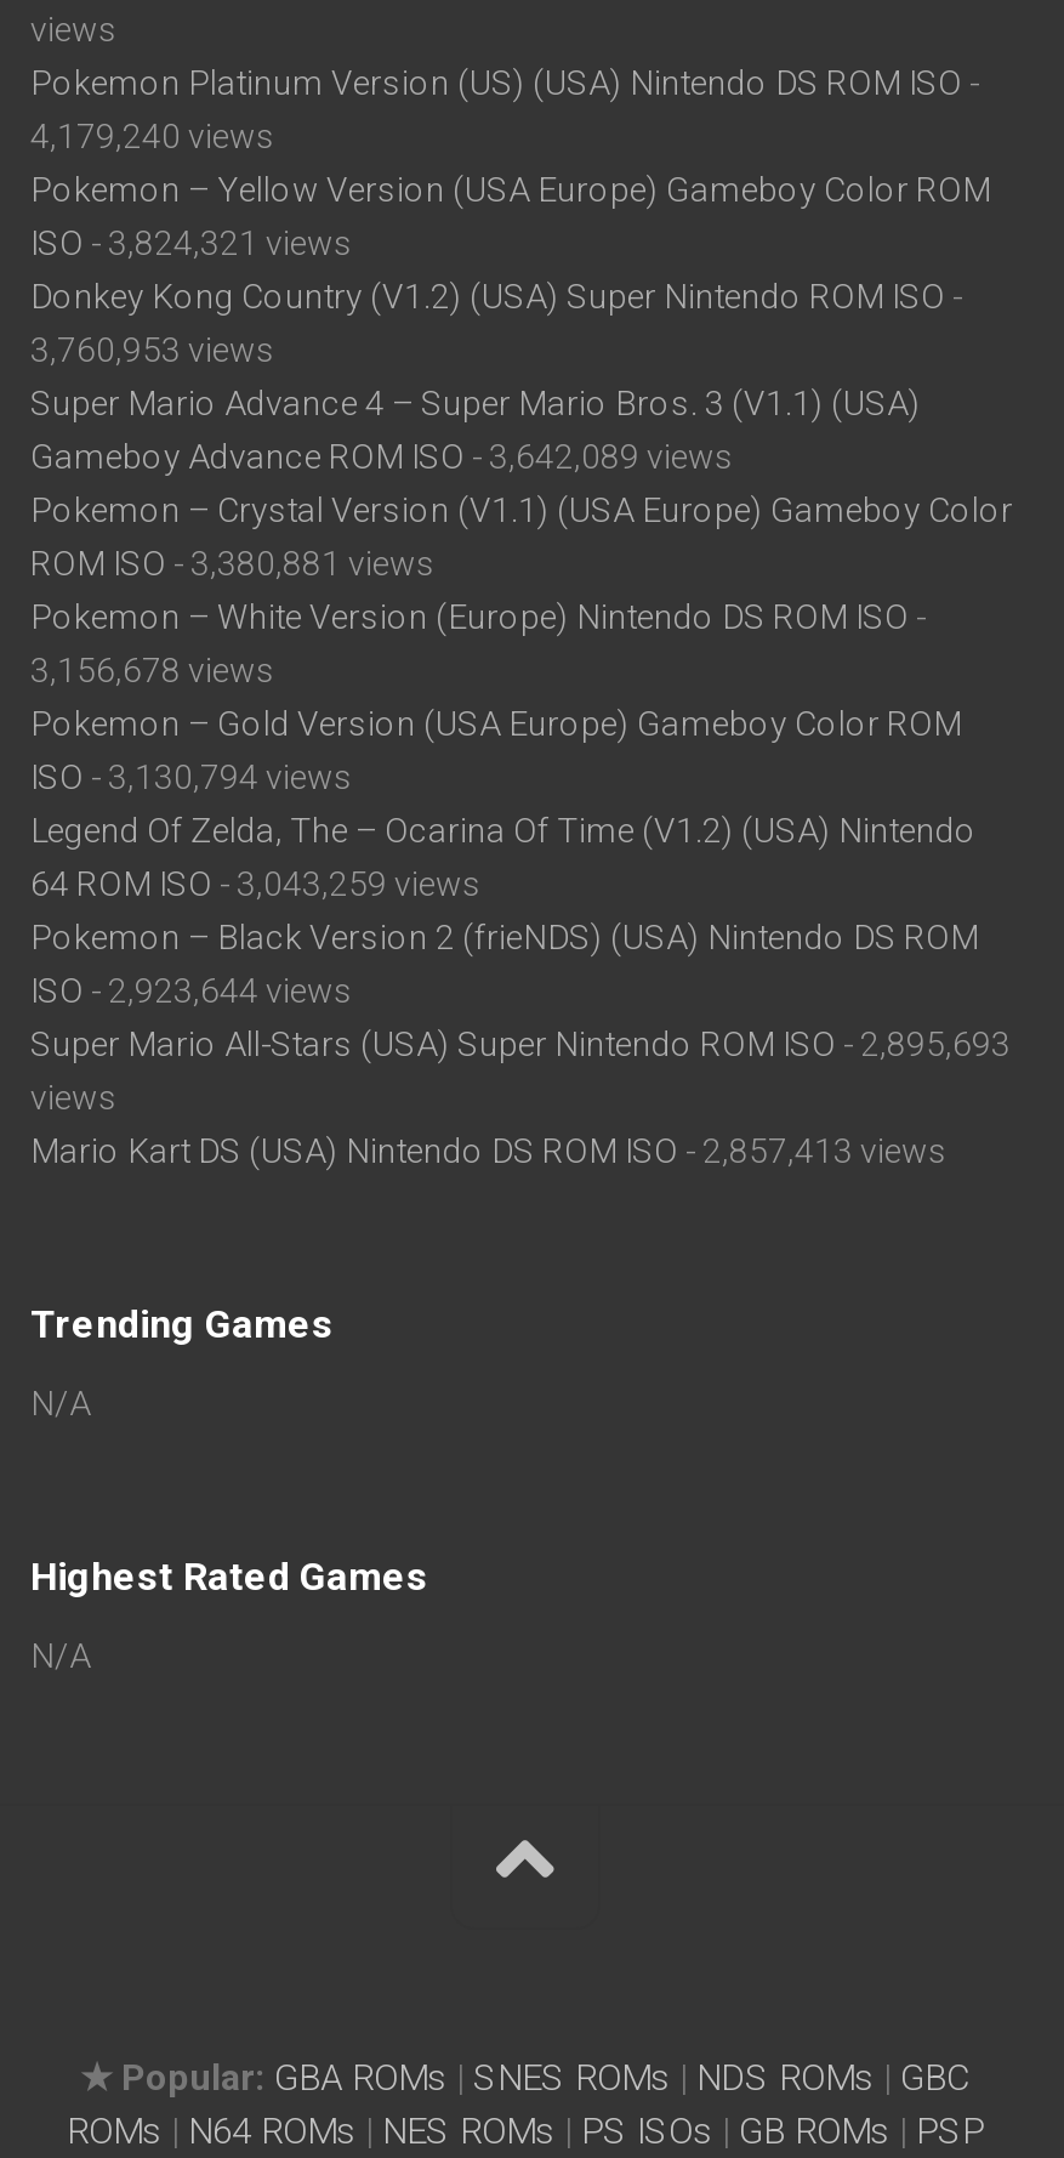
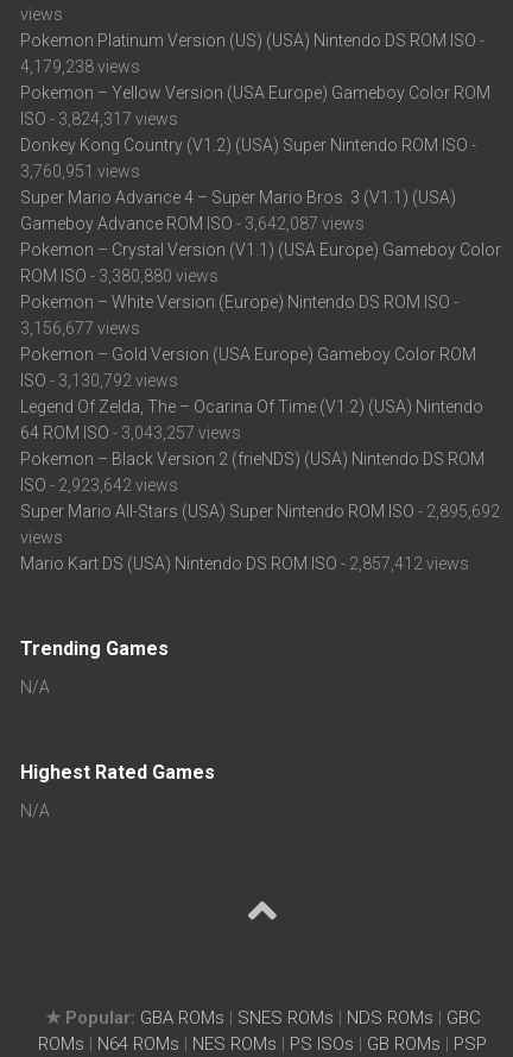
[30,117,275,156] 4,179,240 views -> [20,57,140,76] 4,179,238 views
[30,224,353,263] ISO - 3,824,321 views -> [20,110,178,129] ISO - 3,824,317 views
[30,331,275,369] 3,760,953 views -> [20,162,140,181] 3,760,951 views
[30,437,734,476] Gameboy Advance ROM ISO - 3,642,089 views -> [20,214,365,233] Gameboy Advance ROM ISO - 3,642,087 views
[30,544,436,583] ROM ISO - 3,380,881 views -> [20,267,218,286] ROM ISO - 3,380,880 views
[30,651,275,690] 3,156,678 views -> [20,319,140,338] 3,156,677 views
[30,758,353,797] ISO - 3,130,794 views -> [20,371,178,390] ISO - 3,130,792 views
[30,865,482,903] 64 ROM ISO - 3,043,259 views -> [20,424,241,443] 64 ROM ISO - 3,043,257 views
[30,971,353,1010] ISO - 2,923,644 views -> [20,476,178,495] ISO - 2,923,642 views
[30,1025,1011,1064] Super Mario All-Stars (USA) Super Nintendo ROM ISO - 2,895,693 -> [20,502,500,521] Super Mario All-Stars (USA) Super Nintendo ROM ISO - 2,895,692
[30,1132,948,1171] Mario Kart DS (USA) Nintendo DS ROM ISO - 2,857,413 views -> [20,554,469,573] Mario Kart DS (USA) Nintendo DS ROM ISO - 2,857,412 views

